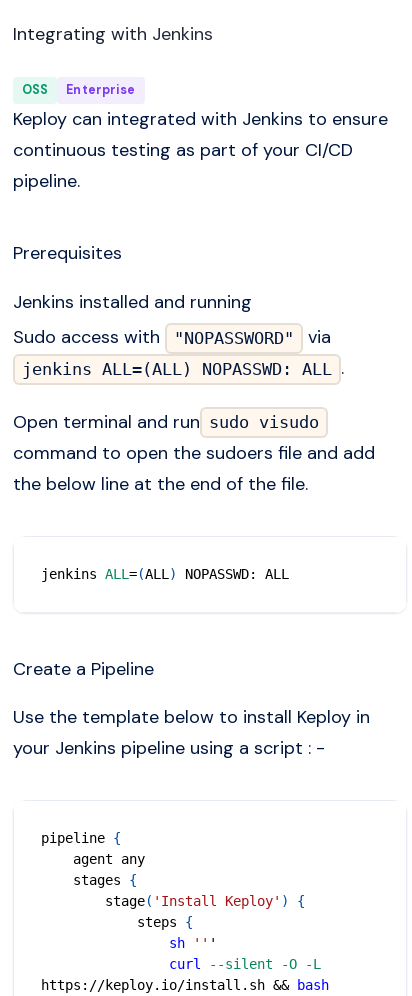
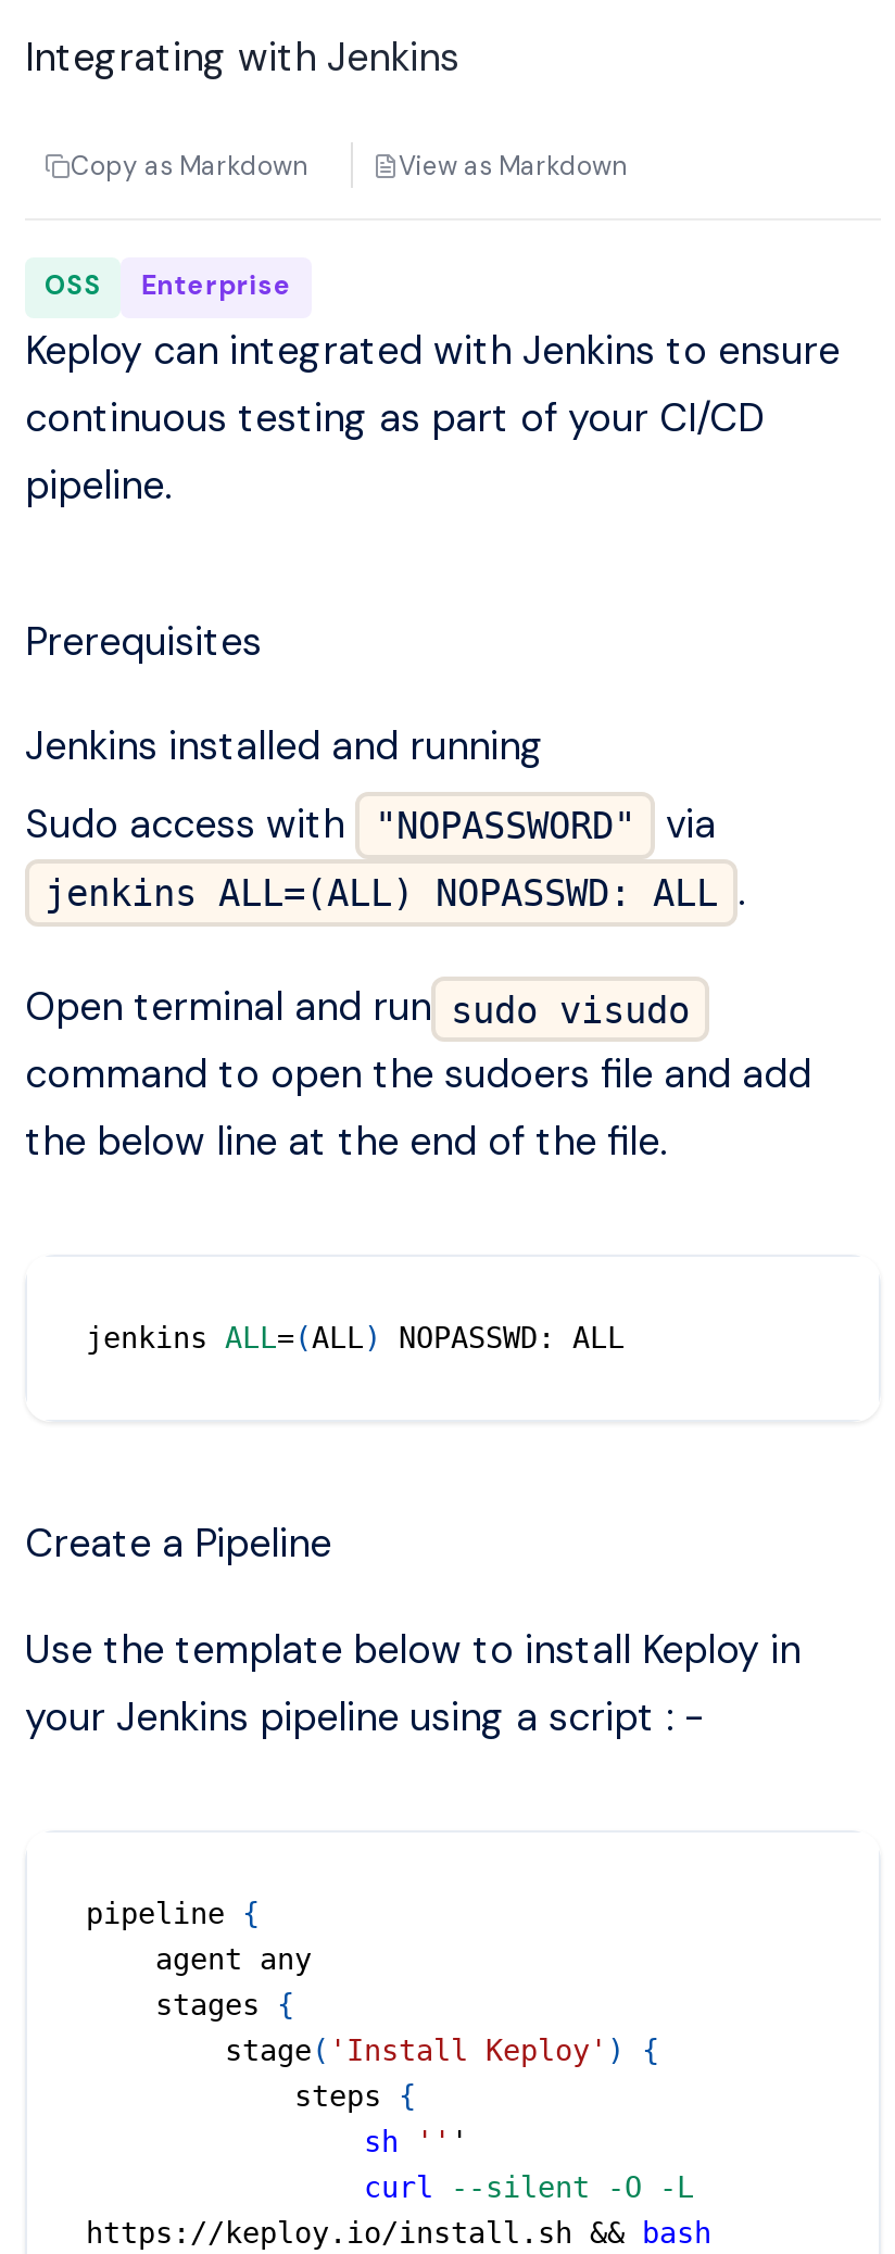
none -> [71,148,627,183] Copy as Markdown | View as Markdown

